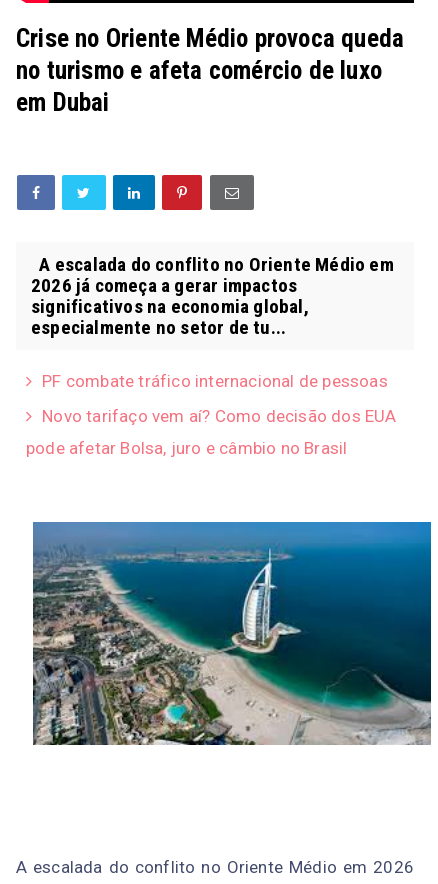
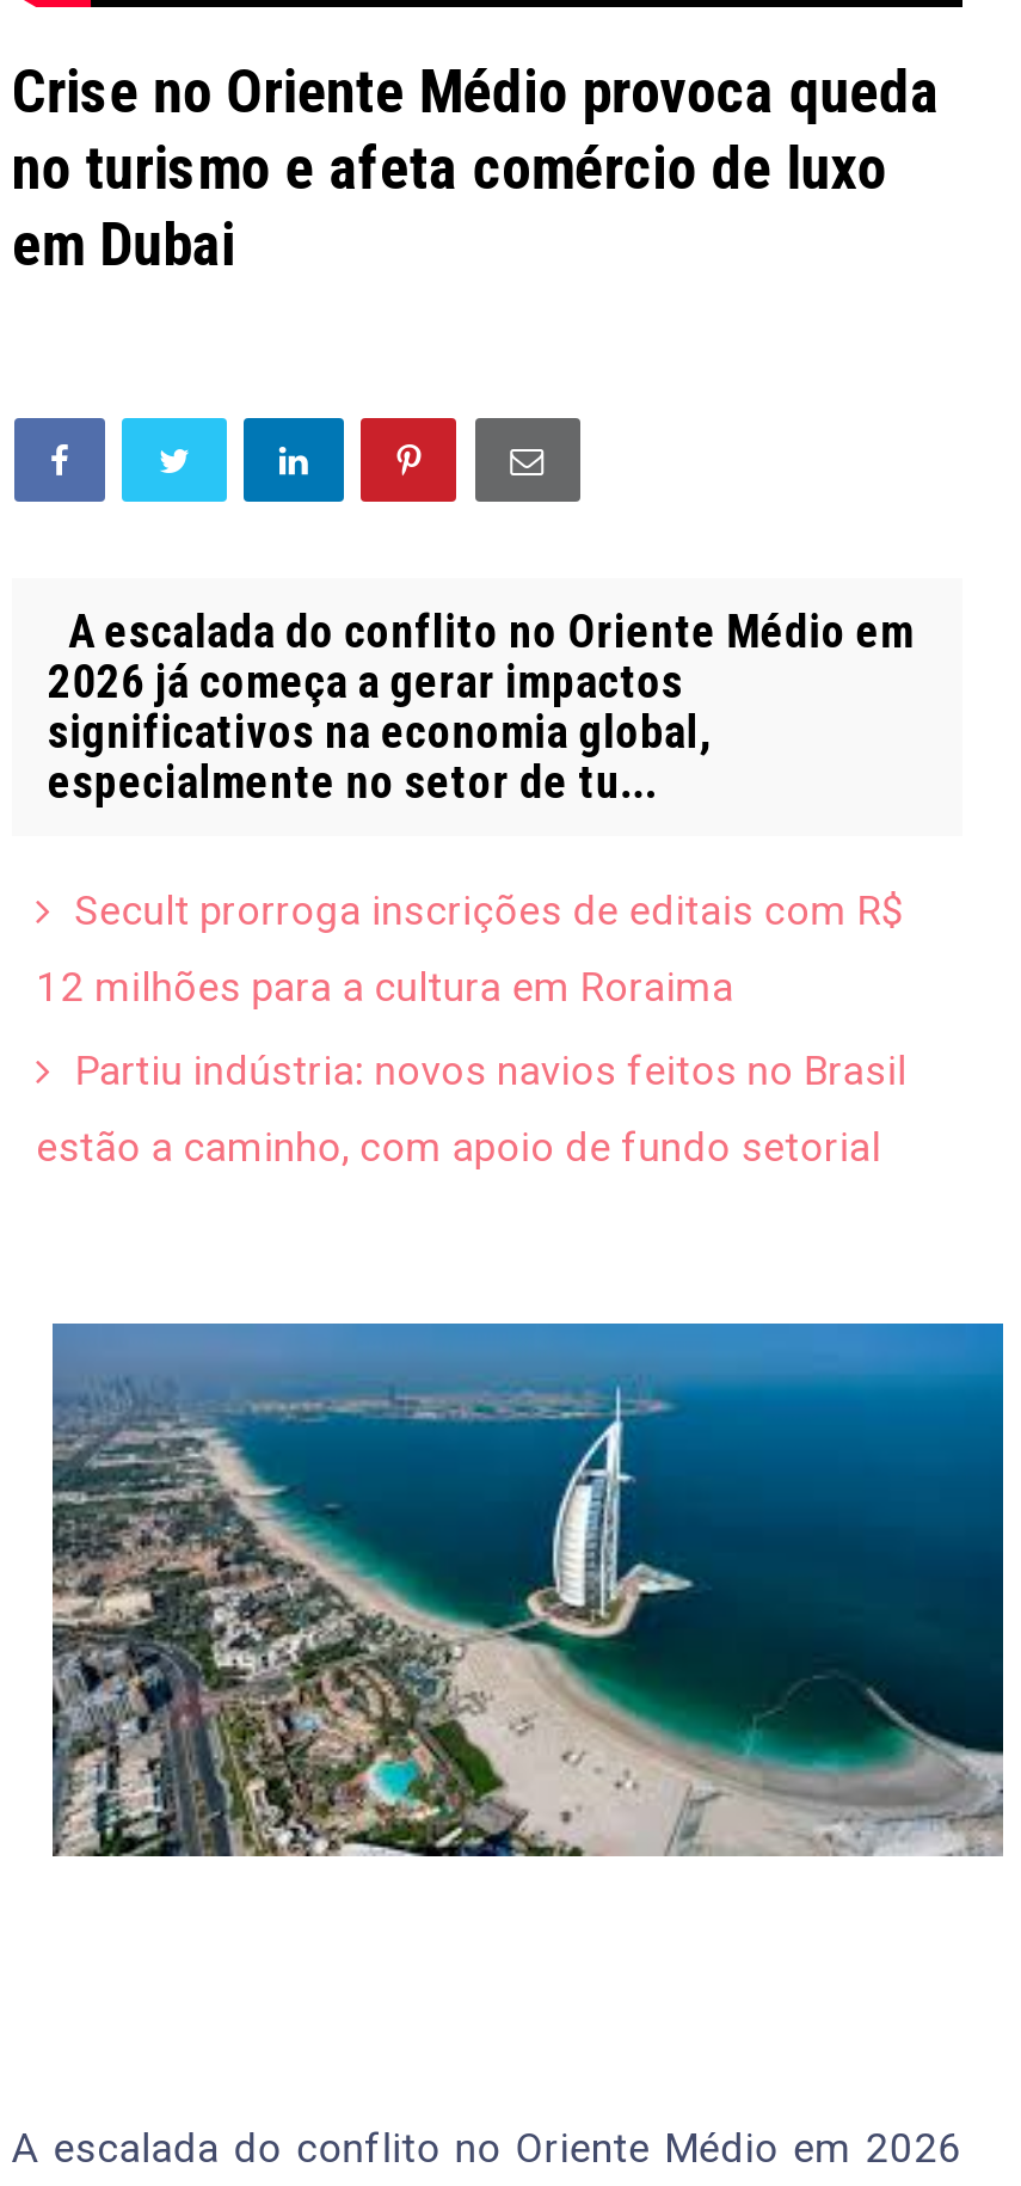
[26,371,397,458] PF combate tráfico internacional de pessoas | Novo tarifaço vem aí? Como decisão dos EUA | pode afetar Bolsa, juro e câmbio no Brasil -> [36,887,907,1171] Secult prorroga inscrições de editais com R$ | 12 milhões para a cultura em Roraima | Partiu indústria: novos navios feitos no Brasil | estão a caminho, com apoio de fundo setorial

